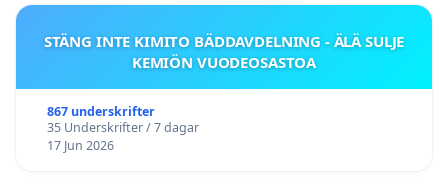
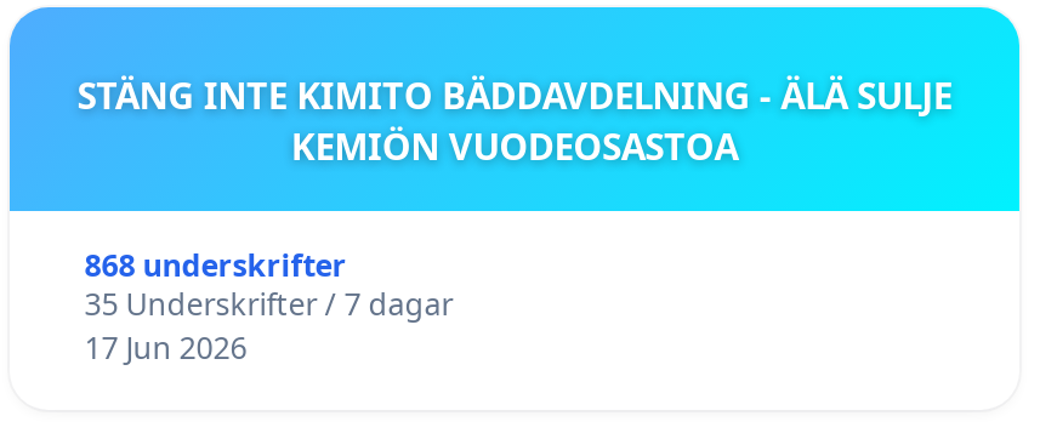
[47,103,155,120] 867 underskrifter -> [84,245,347,287] 868 underskrifter

